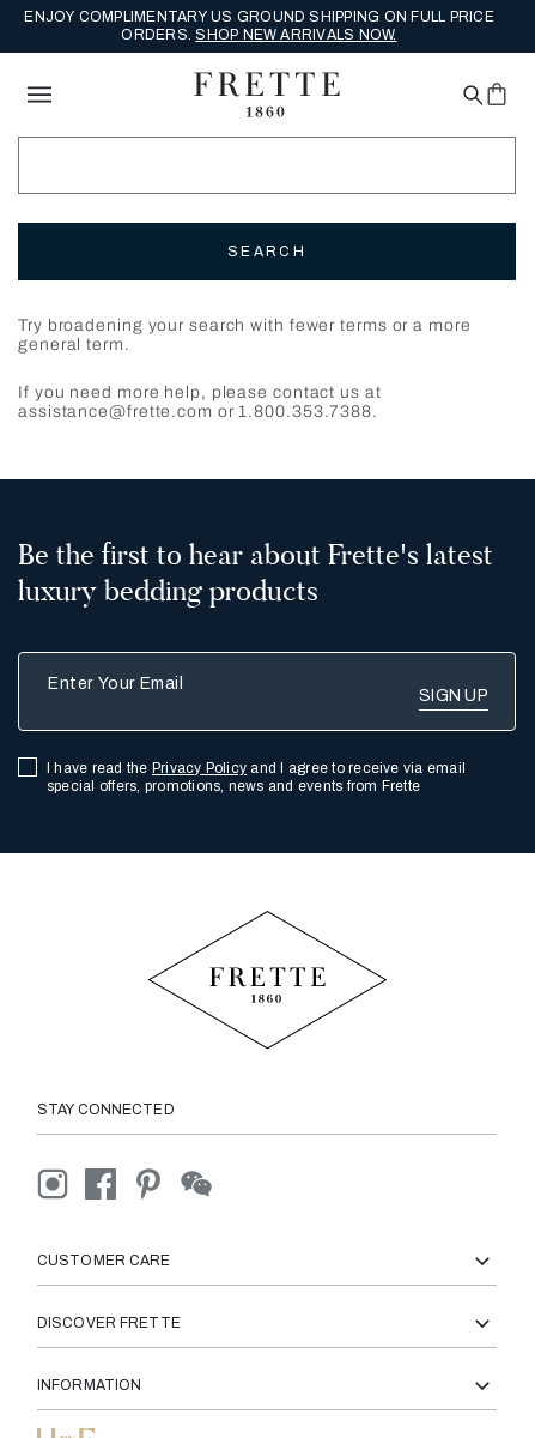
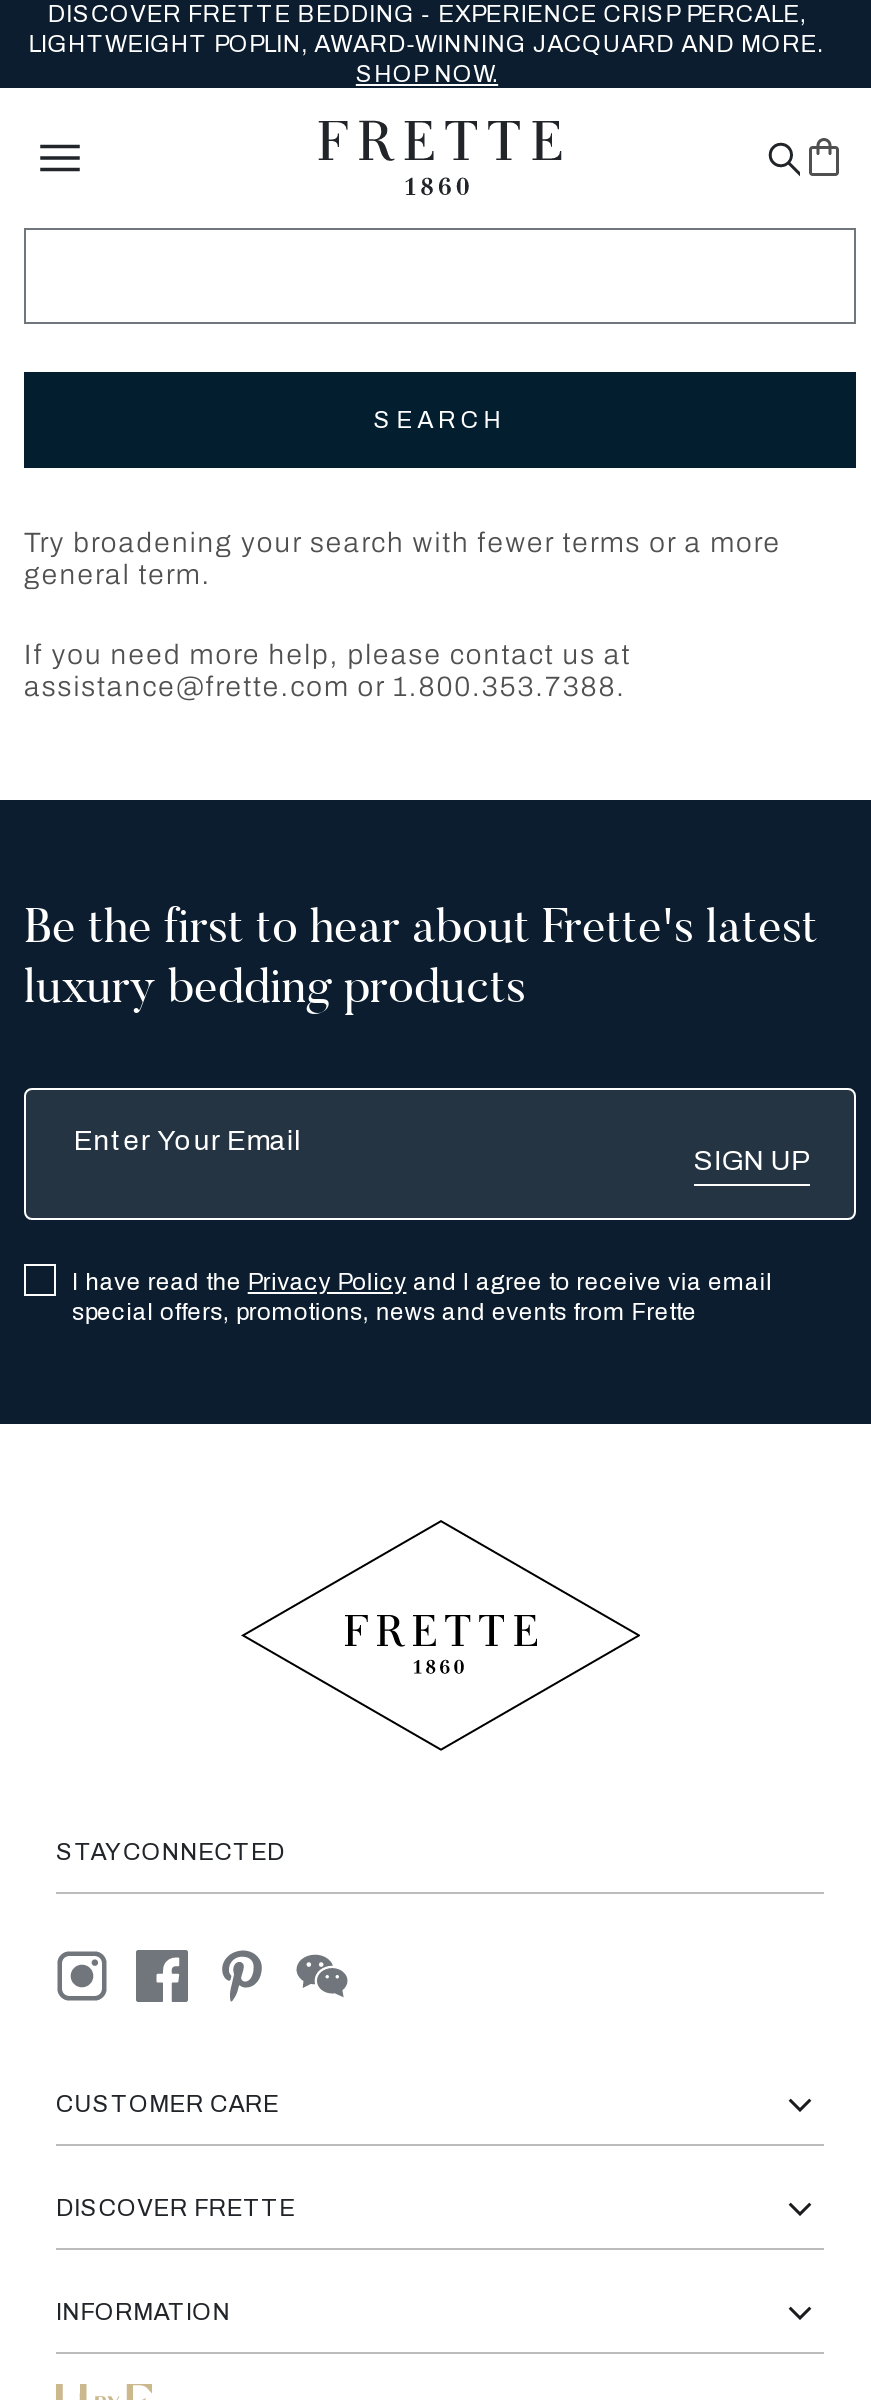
[24,8,494,43] ENJOY COMPLIMENTARY US GROUND SHIPPING ON FULL PRICE | ORDERS. SHOP NEW ARRIVALS NOW. -> [29,0,825,87] DISCOVER FRETTE BEDDING - EXPERIENCE CRISP PERCALE, | LIGHTWEIGHT POPLIN, AWARD-WINNING JACQUARD AND MORE. | SHOP NOW.

